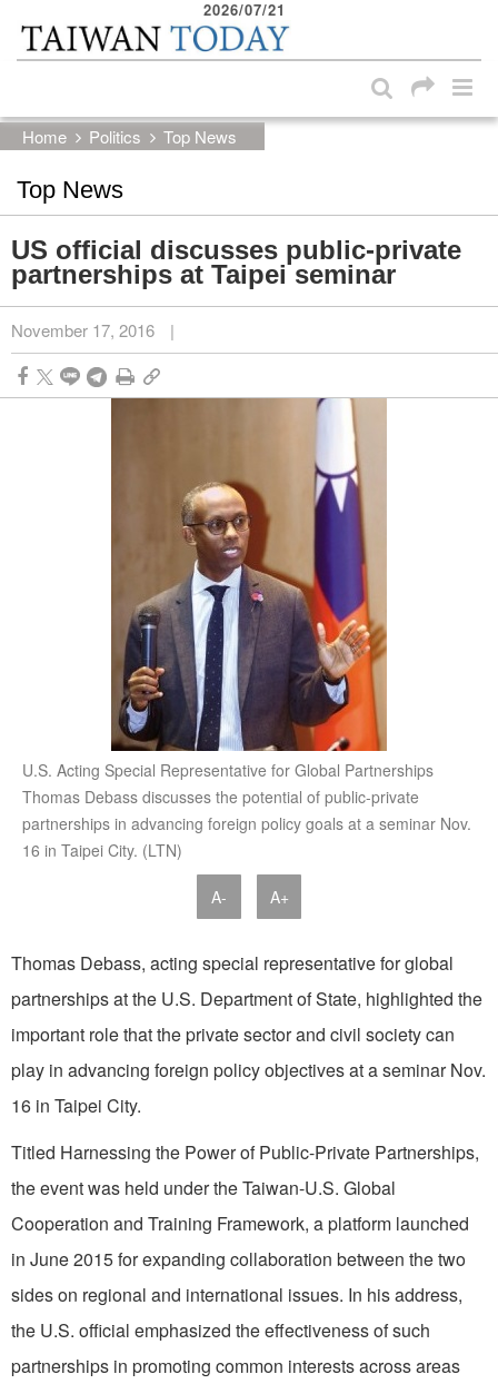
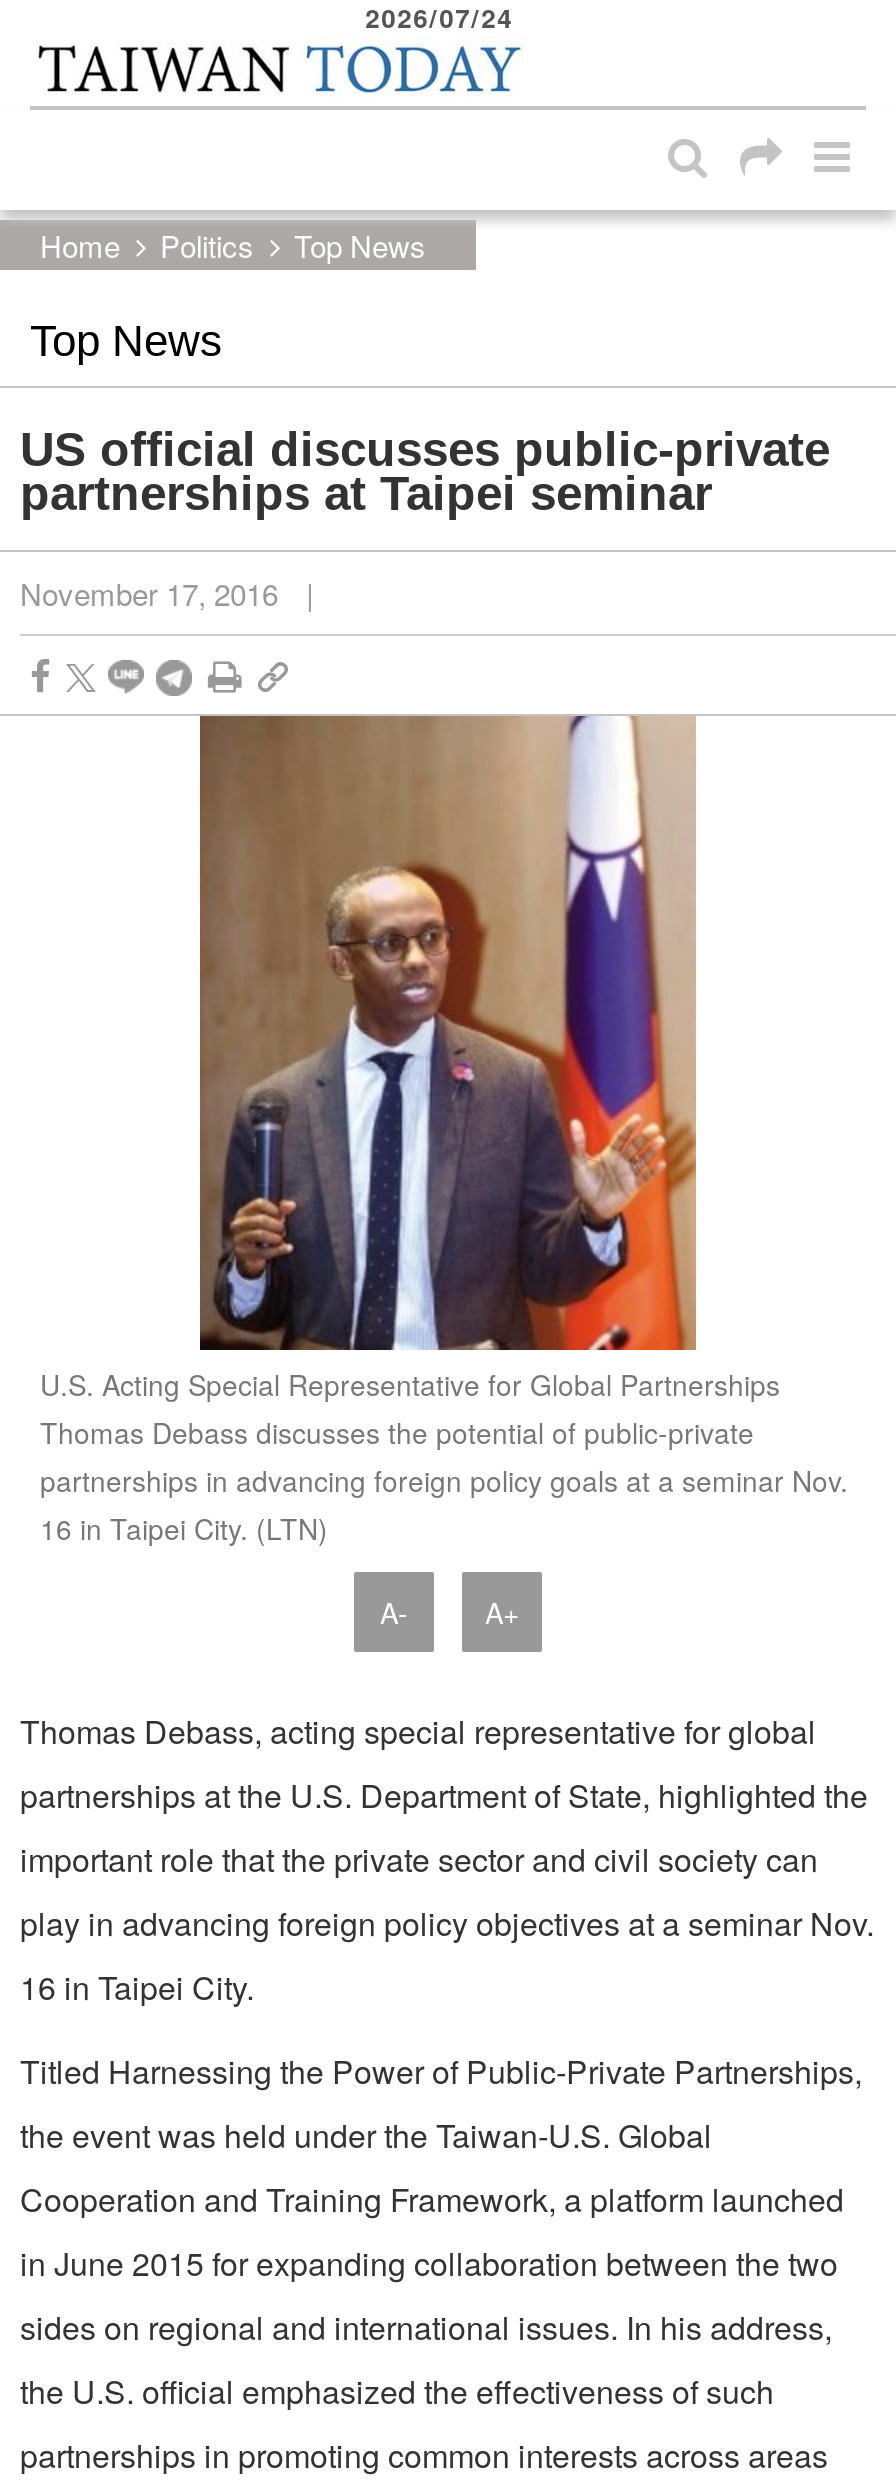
[203,0,285,20] 2026/07/21 -> [365,0,513,36] 2026/07/24

